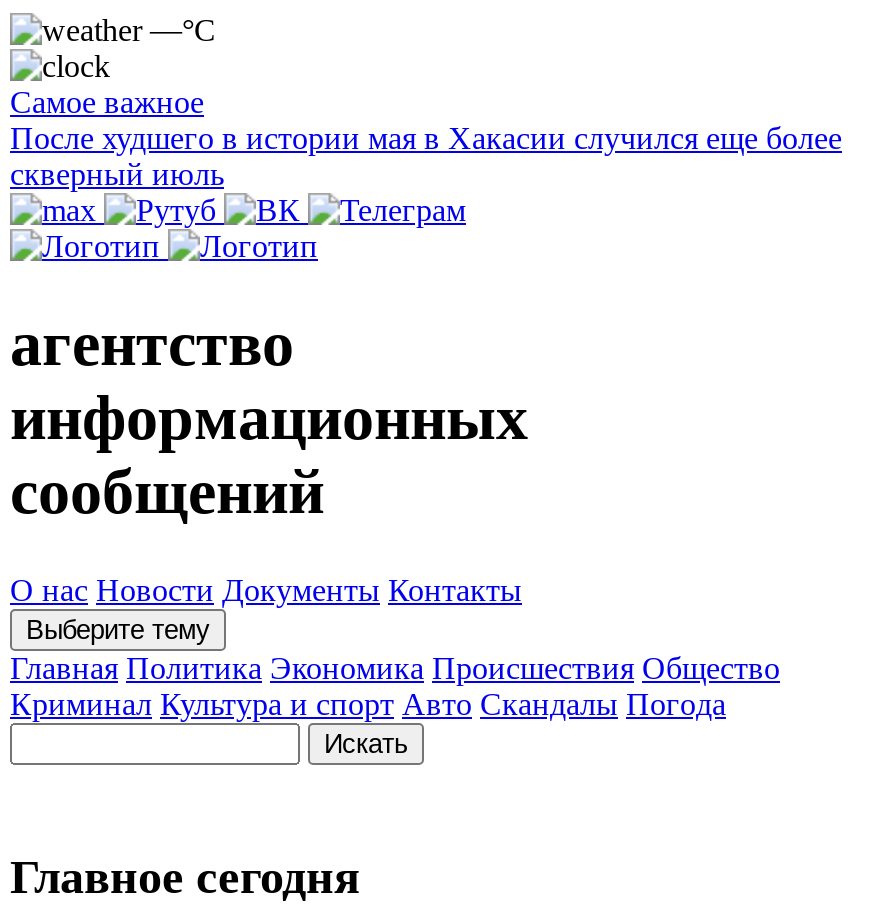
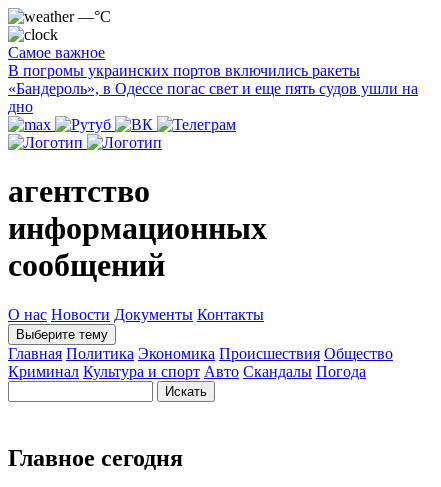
[10,121,842,191] После худшего в истории мая в Хакасии случился еще более | скверный июль -> [8,62,418,115] В погромы украинских портов включились ракеты | «Бандероль», в Одессе погас свет и еще пять судов ушли на | дно

